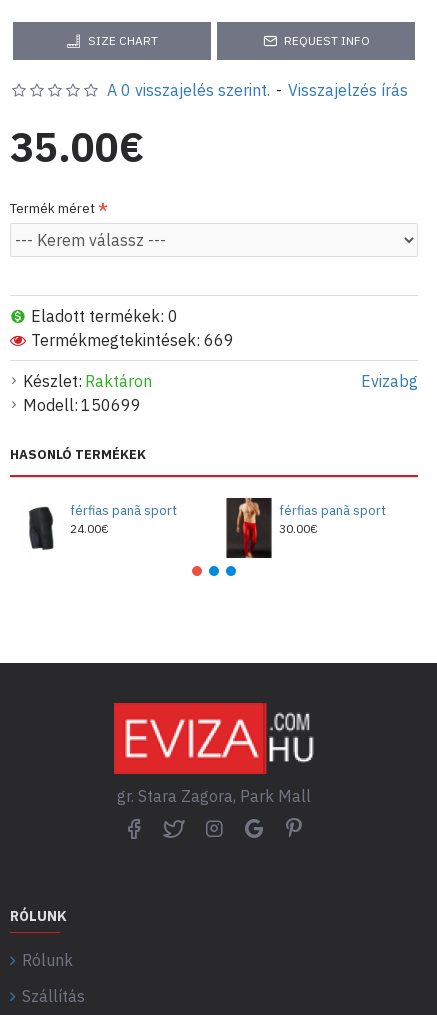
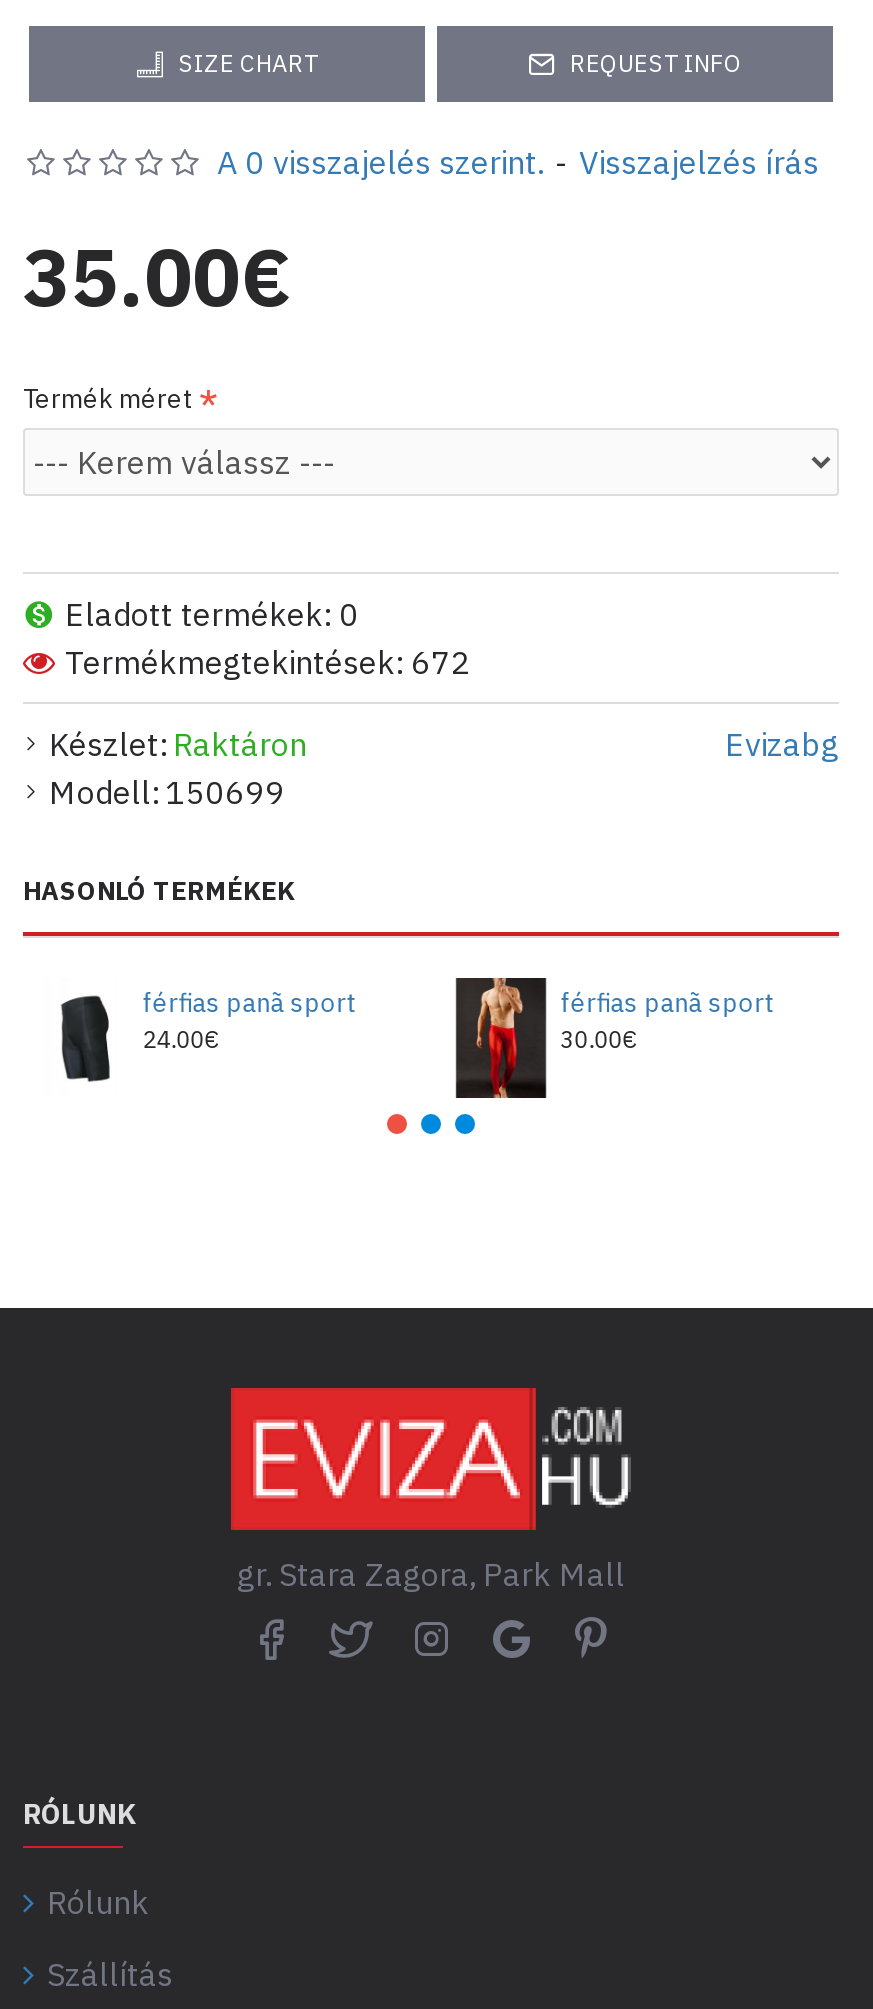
[31,330,234,350] Termékmegtekintések: 669 -> [65,643,471,683] Termékmegtekintések: 672

